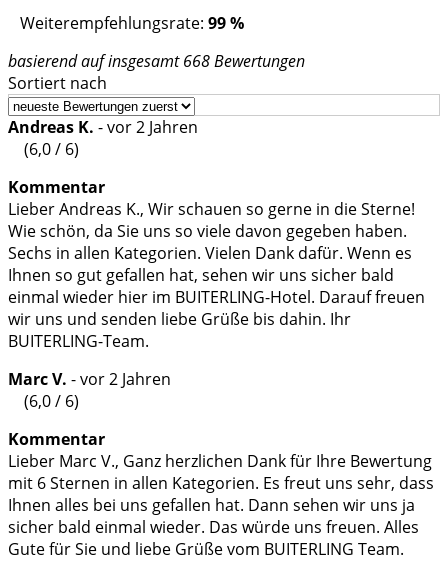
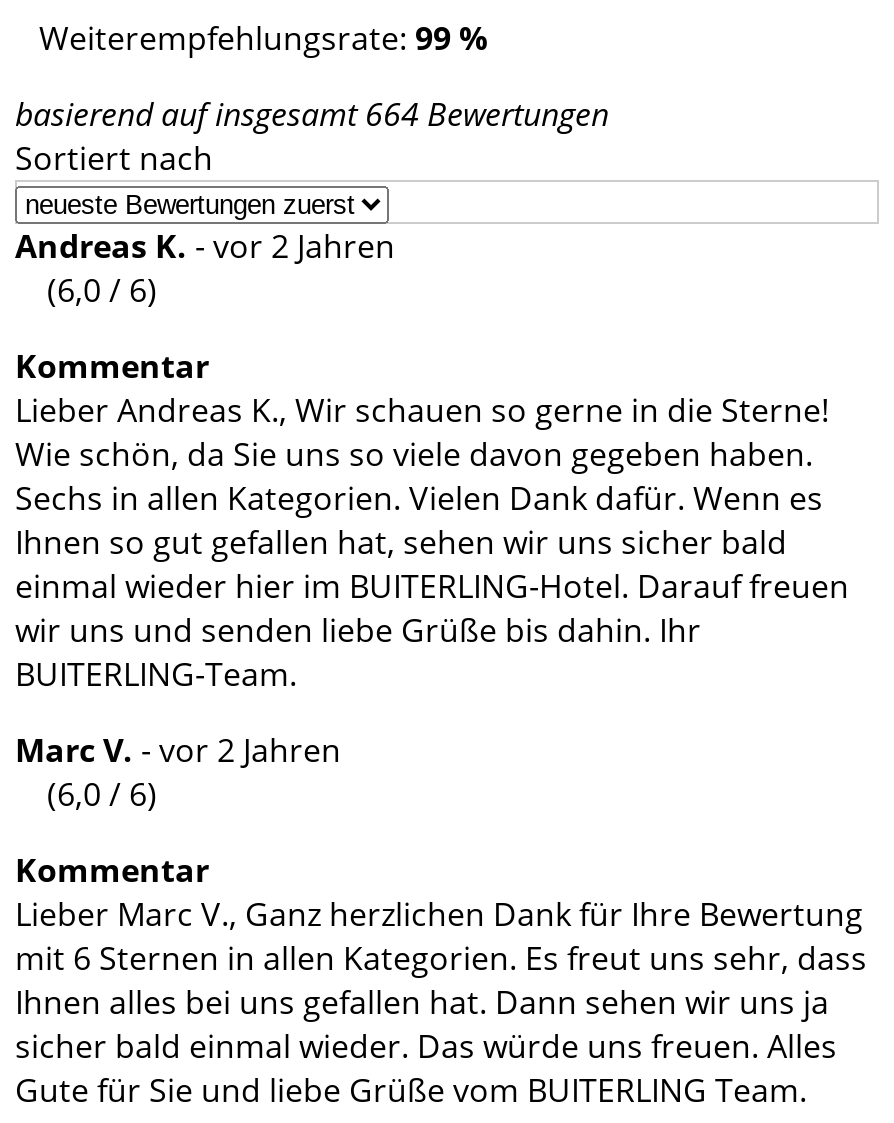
[8,50,305,72] basierend auf insgesamt 668 Bewertungen -> [15,92,609,136] basierend auf insgesamt 664 Bewertungen

